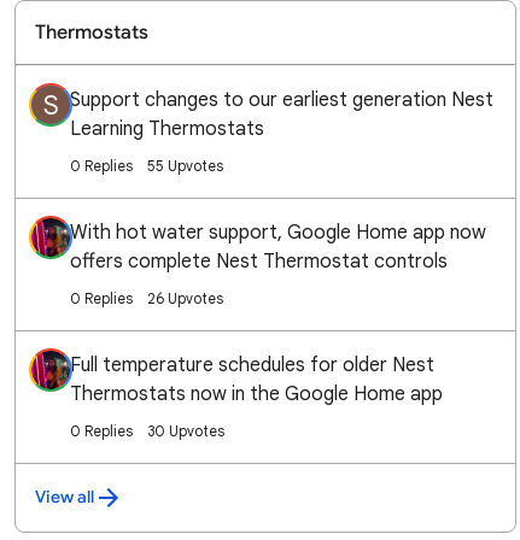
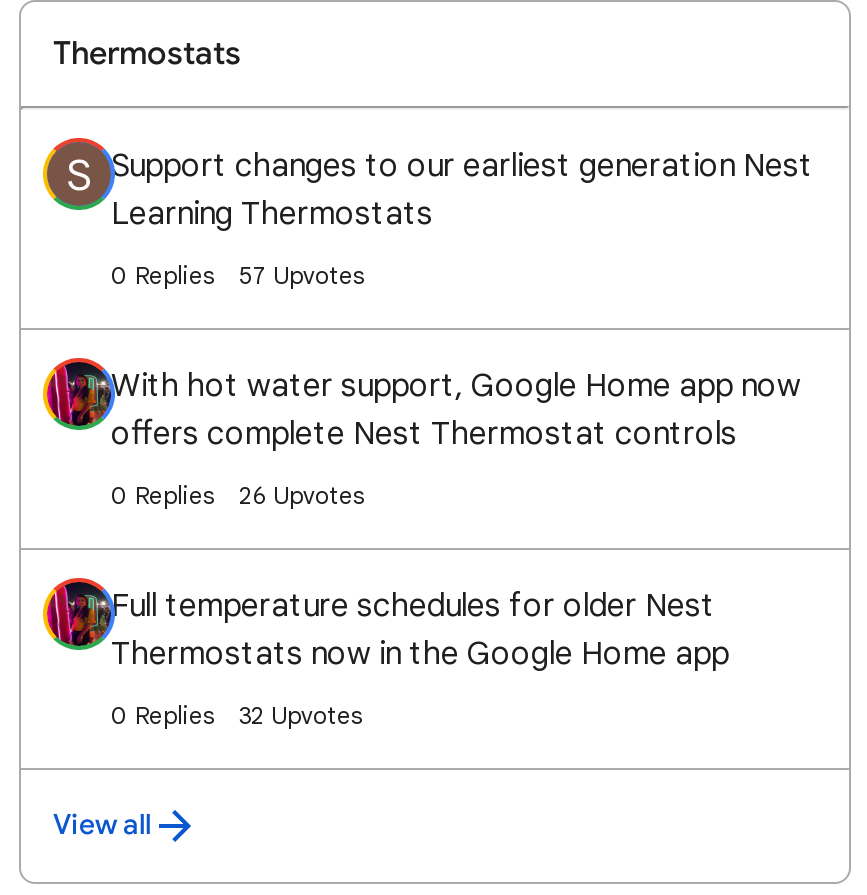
[147,157,223,175] 55 Upvotes -> [239,260,365,290] 57 Upvotes
[147,422,224,440] 30 Upvotes -> [239,700,363,730] 32 Upvotes

